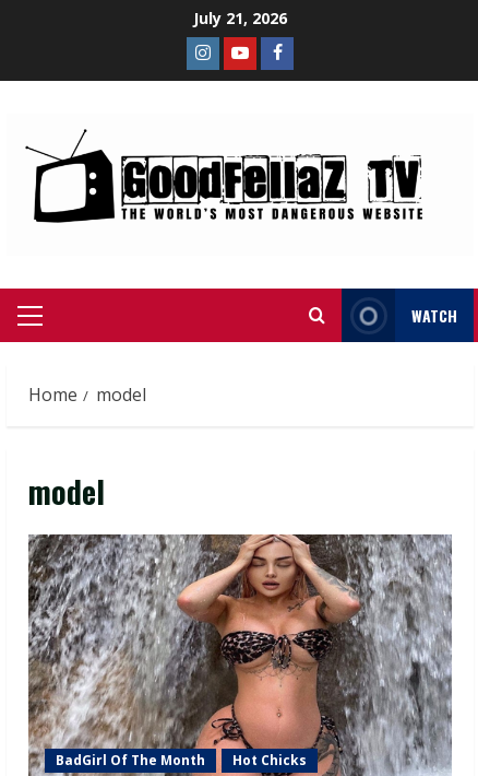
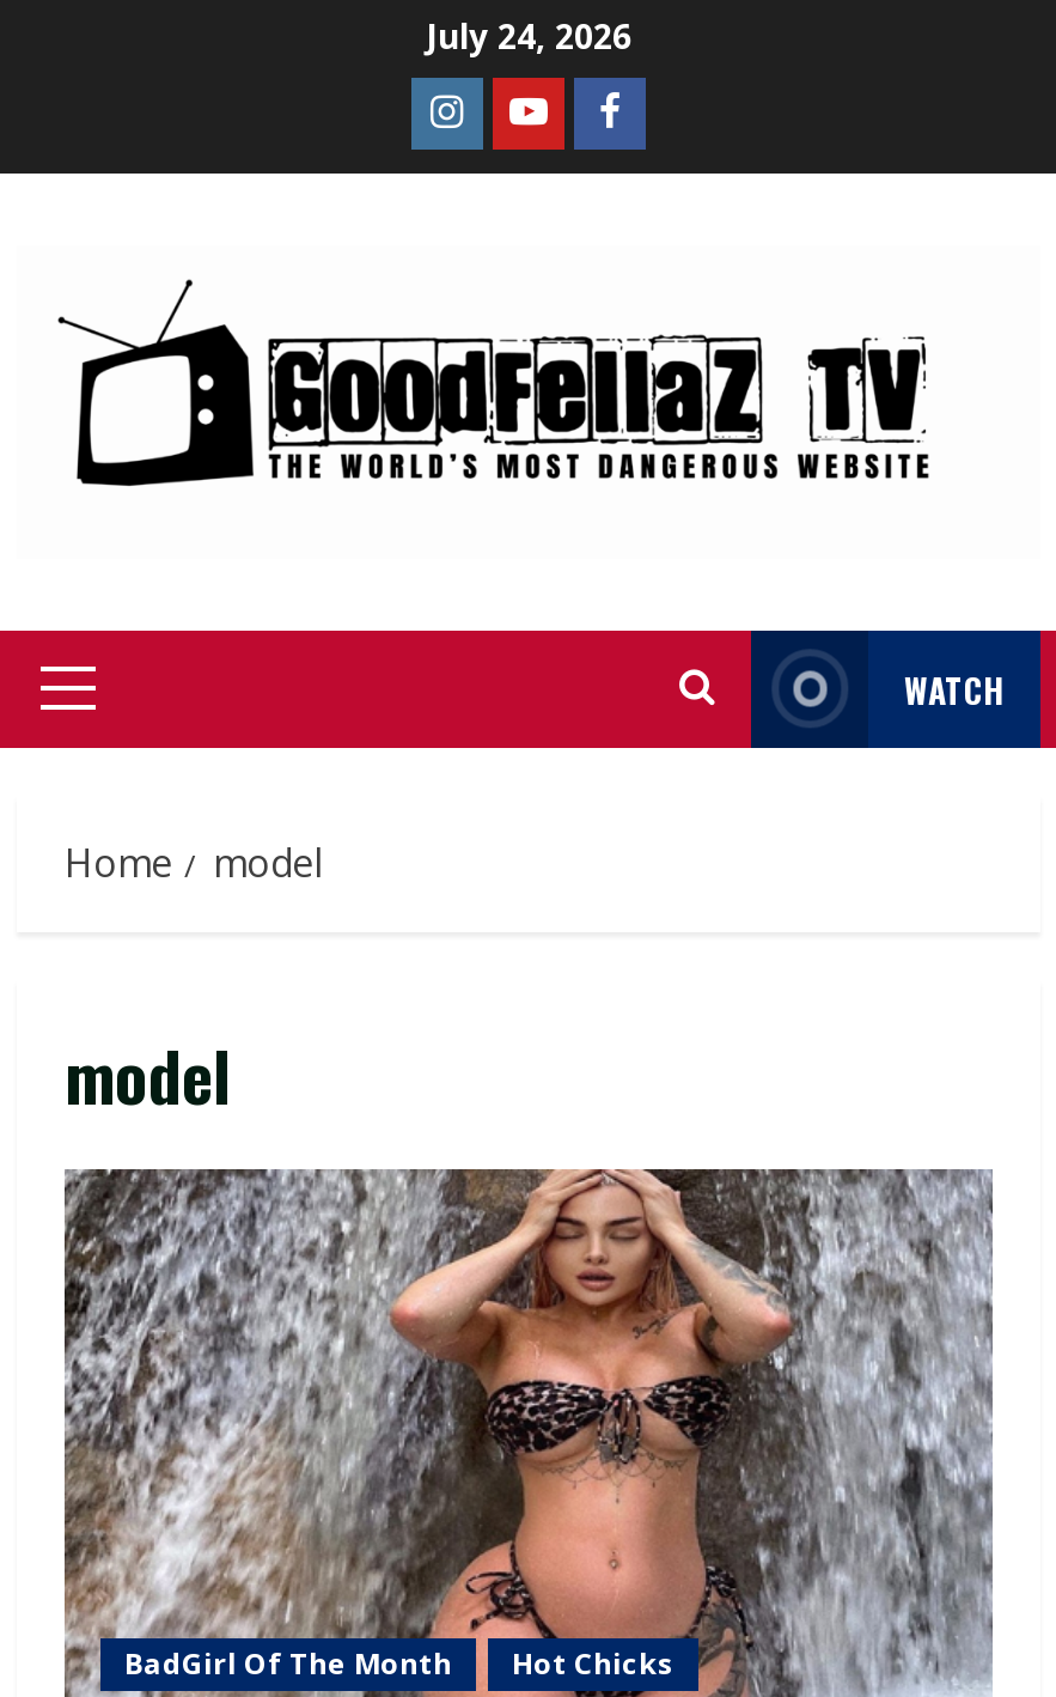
[193,8,287,28] July 21, 2026 -> [426,13,631,59] July 24, 2026

